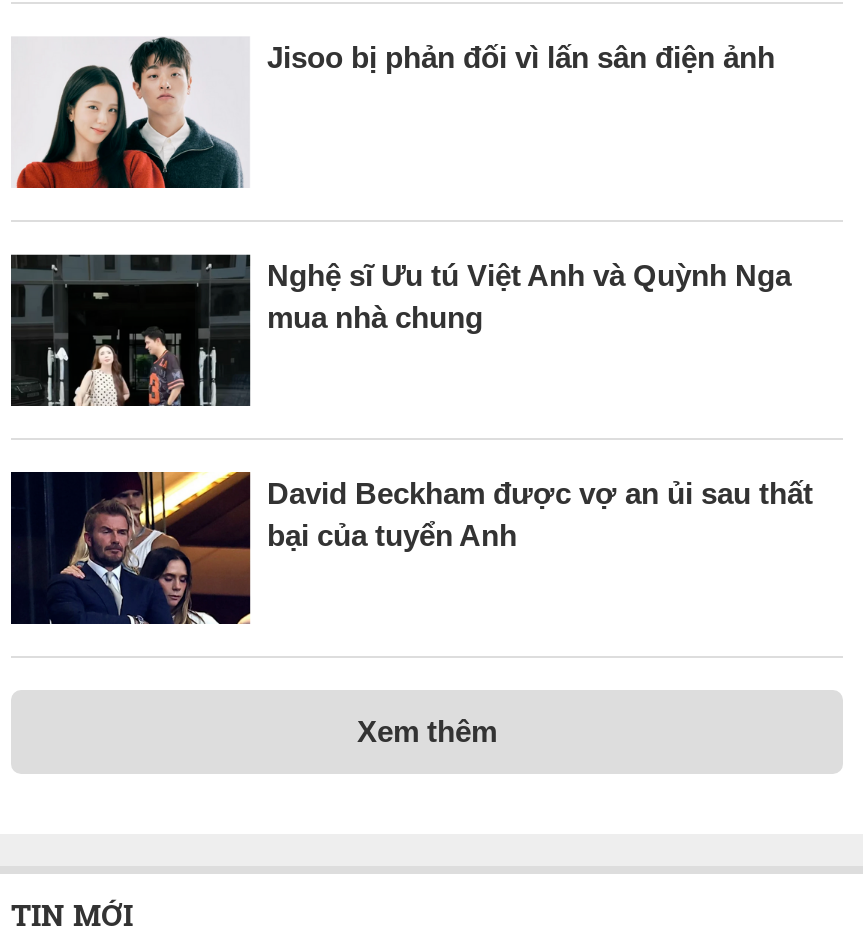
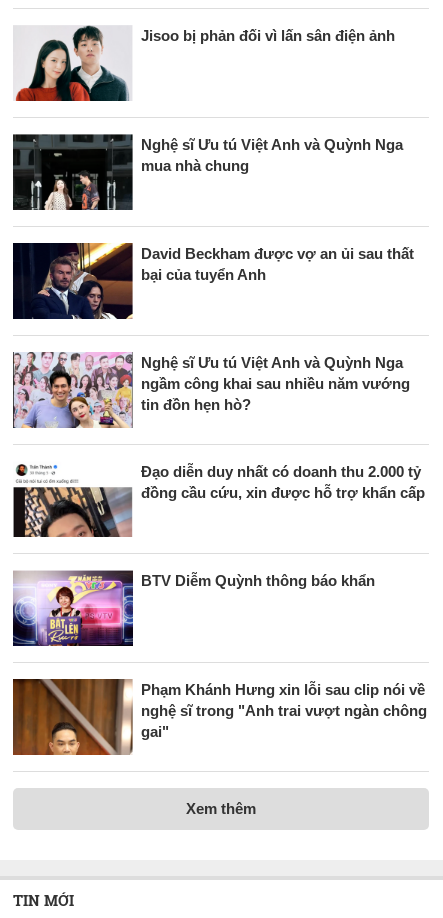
none -> [12,352,410,429] [image] | Nghệ sĩ Ưu tú Việt Anh và Quỳnh Nga | ngầm công khai sau nhiều năm vướng | tin đồn hẹn hò?
none -> [12,678,427,756] [image] | Phạm Khánh Hưng xin lỗi sau clip nói về | nghệ sĩ trong "Anh trai vượt ngàn chông | gai"
none -> [13,463,425,538] [image] | Đạo diễn duy nhất có doanh thu 2.000 tỷ | đồng cầu cứu, xin được hỗ trợ khẩn cấp
none -> [13,570,375,646] [image] | BTV Diễm Quỳnh thông báo khẩn

